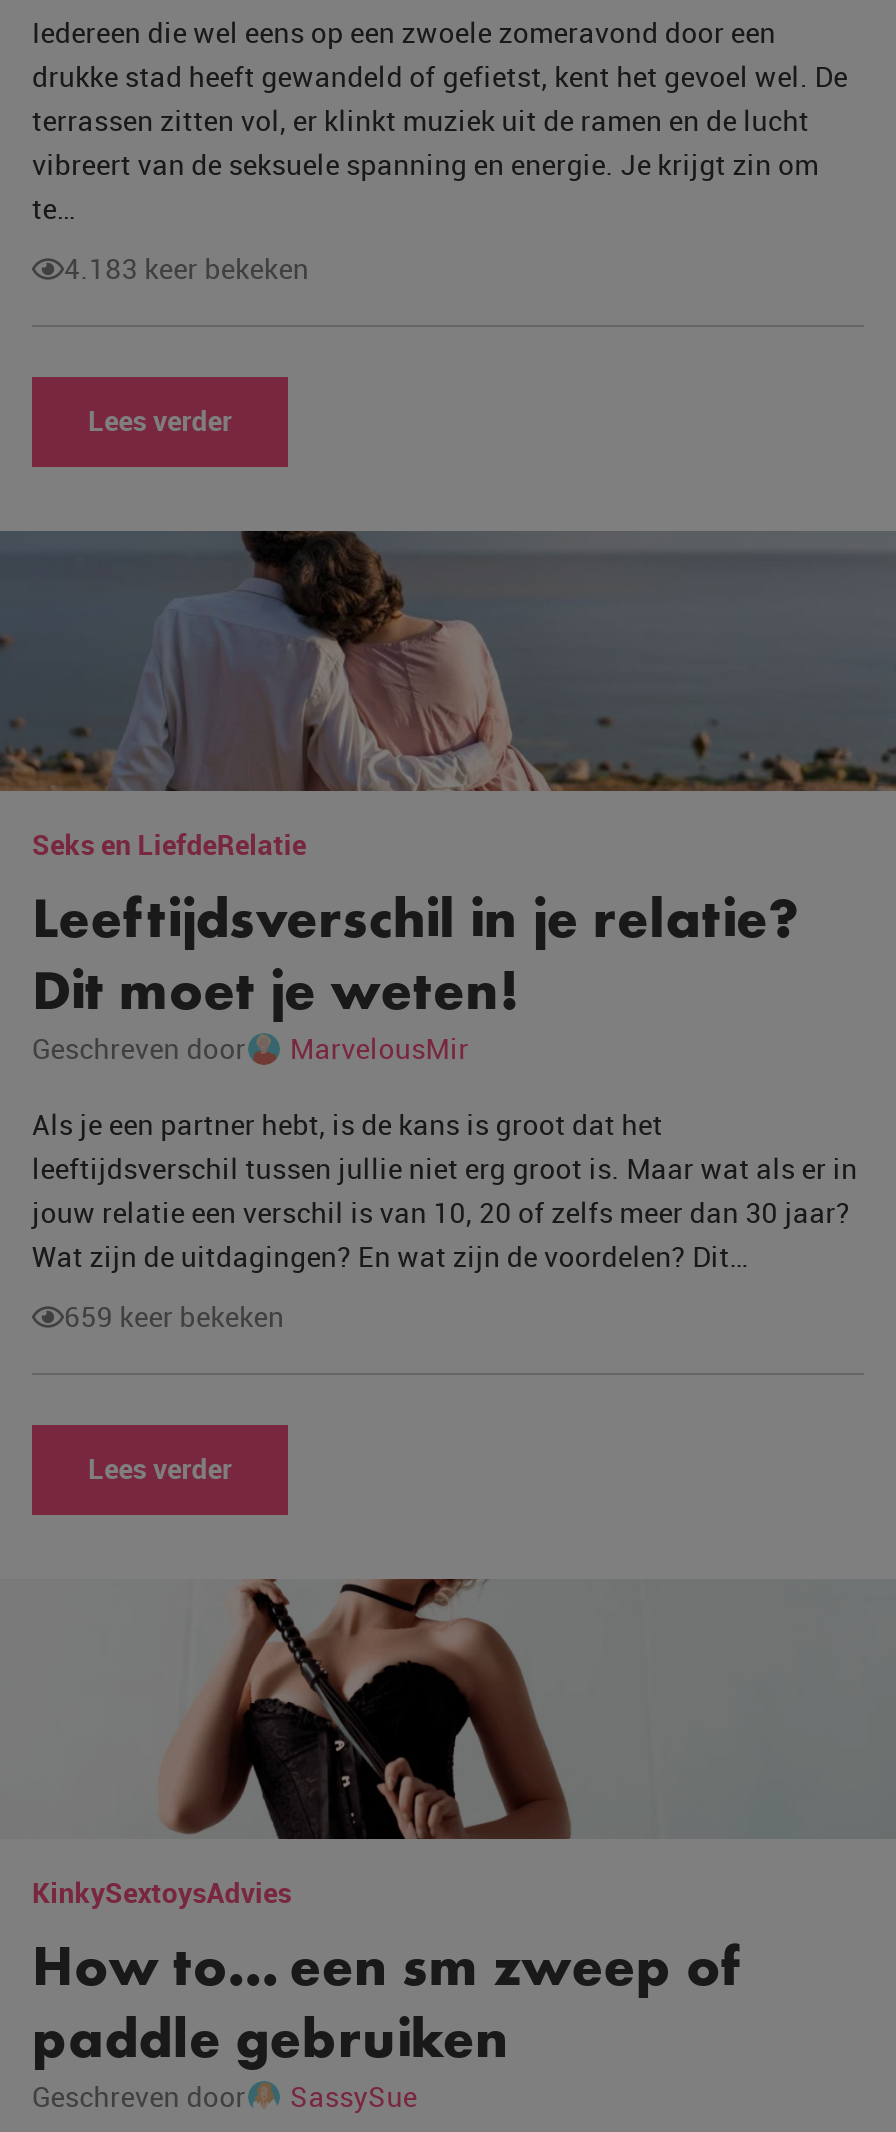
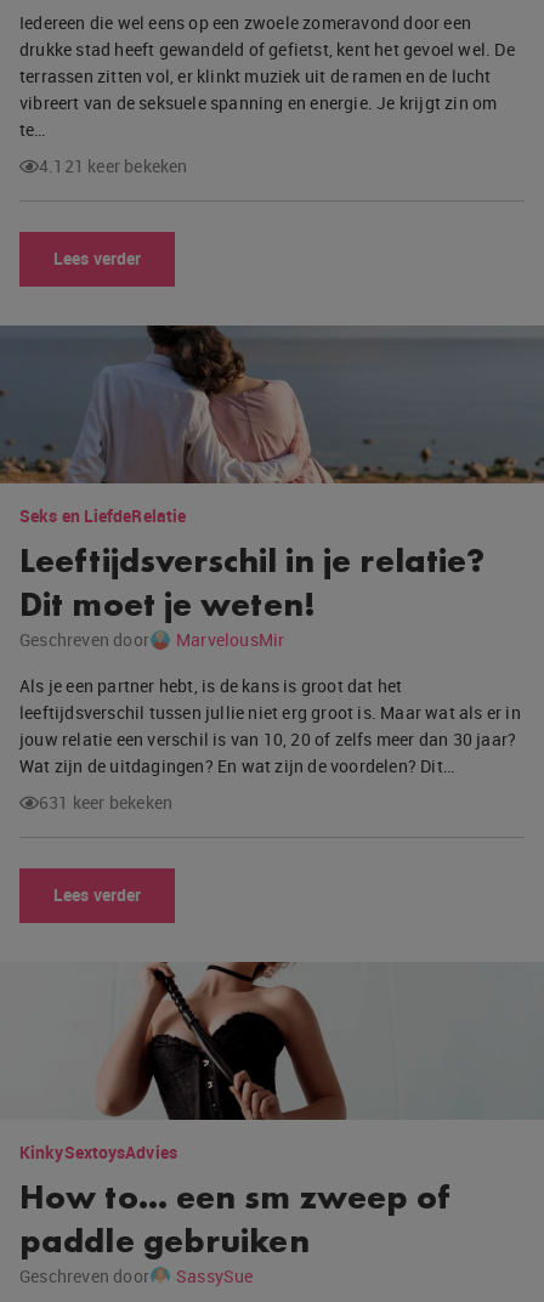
[64,249,309,287] 4.183 keer bekeken -> [39,154,188,177] 4.121 keer bekeken
[64,1297,284,1335] 659 keer bekeken -> [39,791,173,814] 631 keer bekeken

